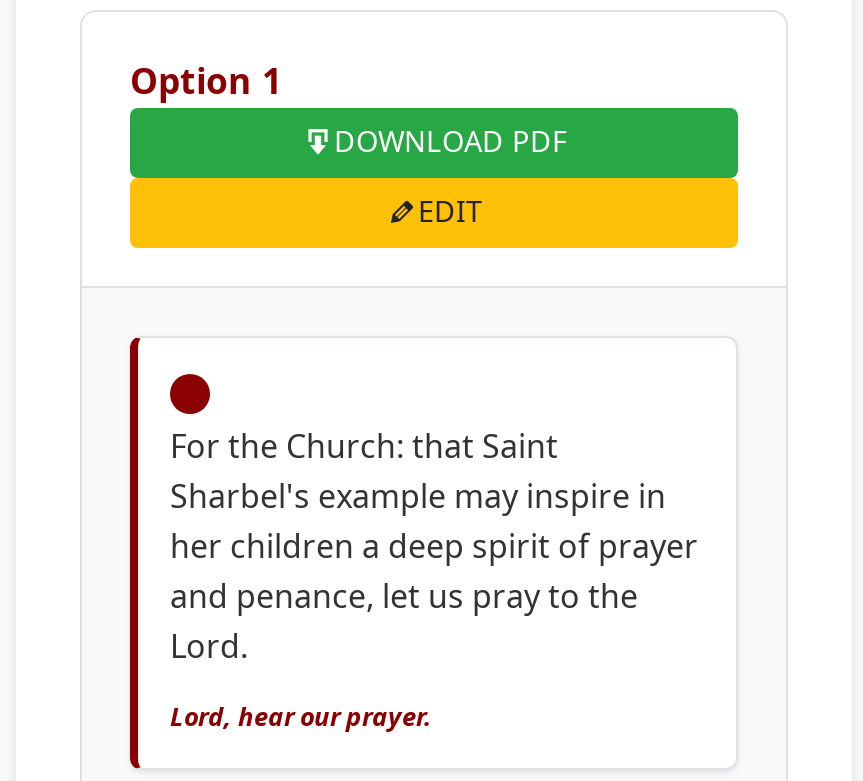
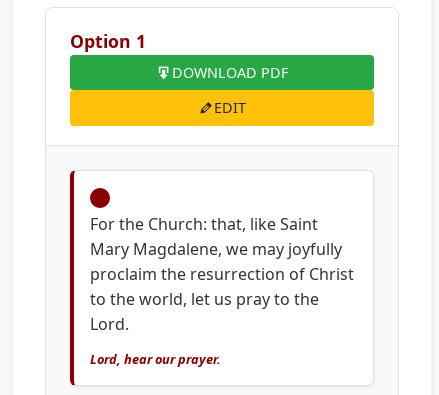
[170,424,698,618] For the Church: that Saint | Sharbel's example may inspire in | her children a deep spirit of prayer | and penance, let us pray to the -> [90,213,354,310] For the Church: that, like Saint | Mary Magdalene, we may joyfully | proclaim the resurrection of Christ | to the world, let us pray to the

